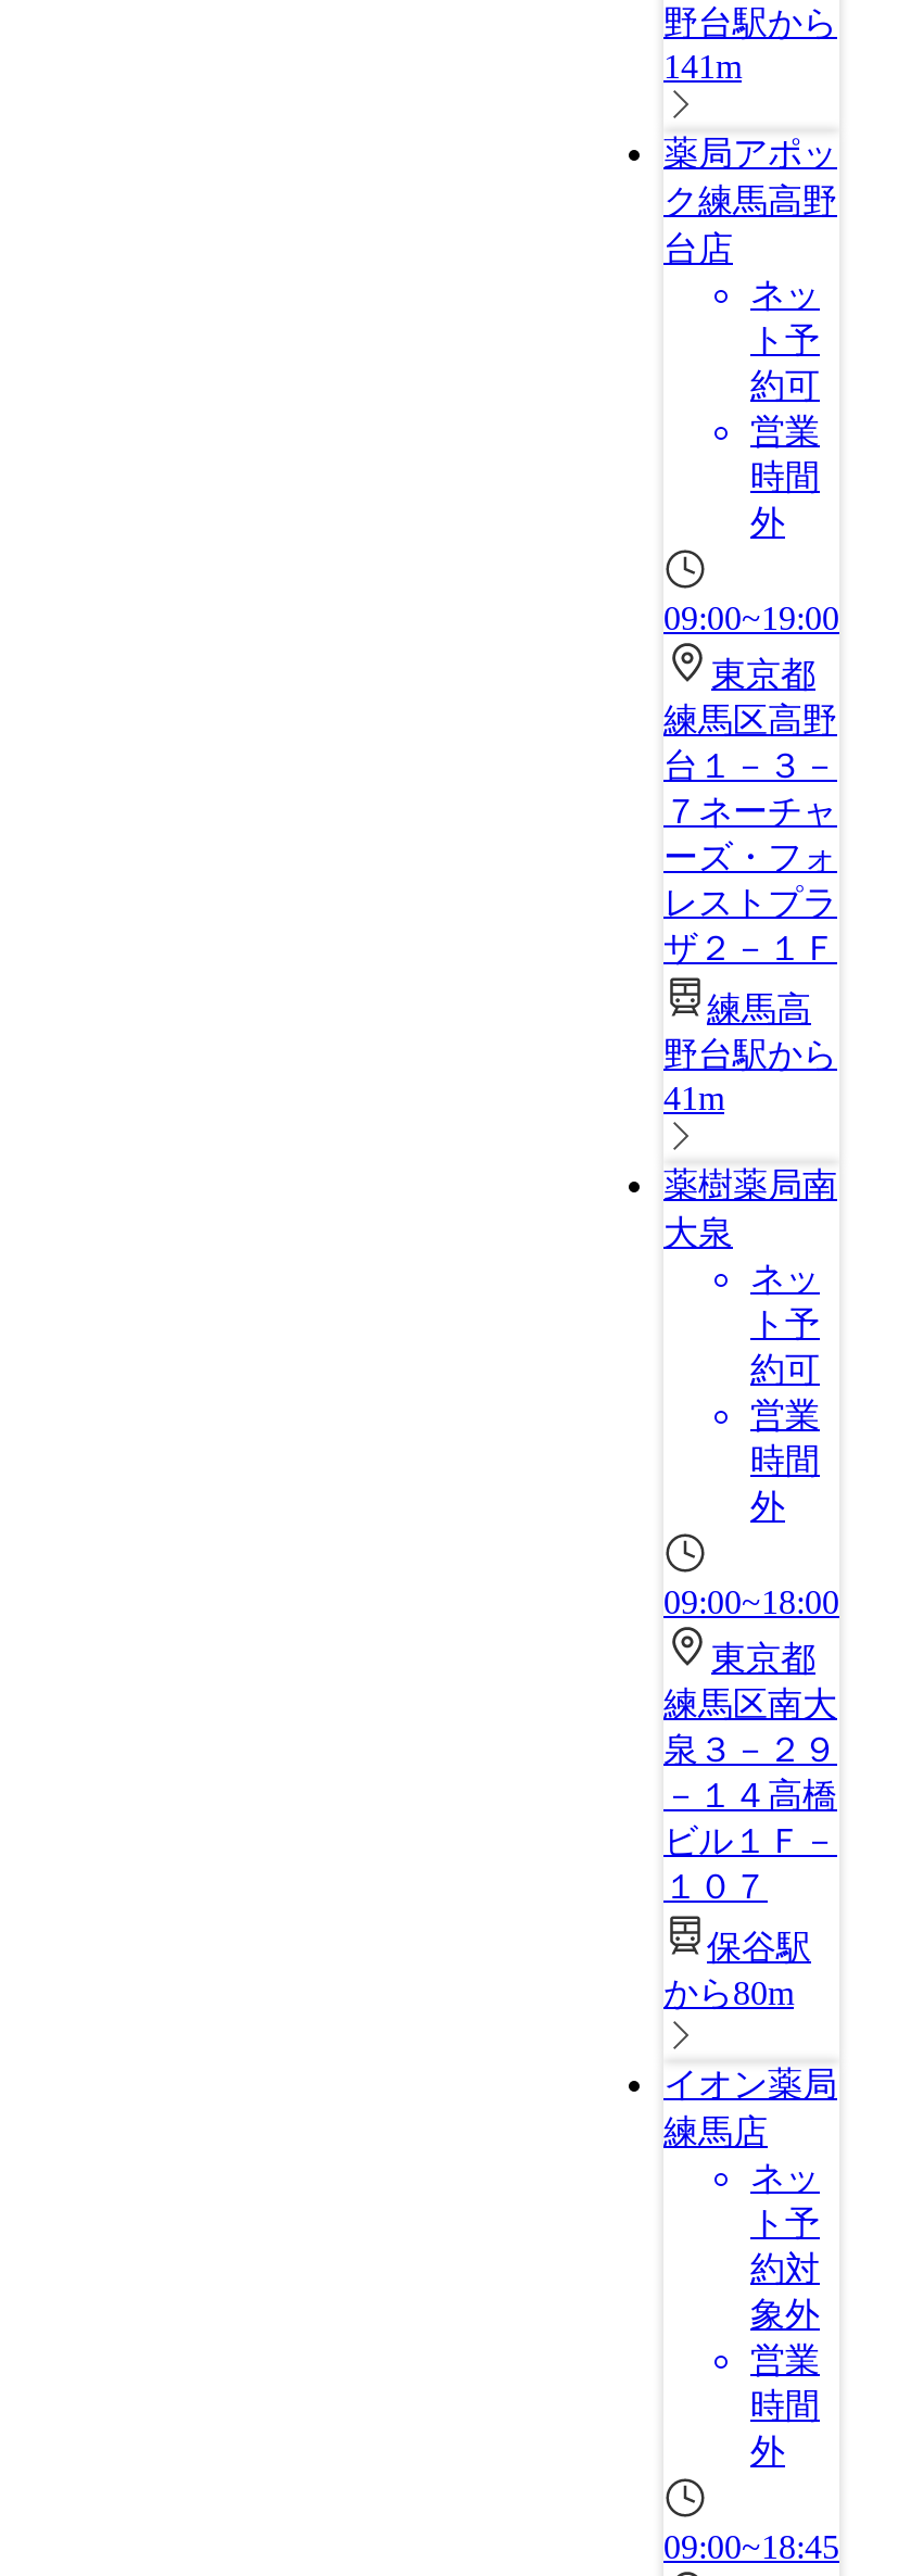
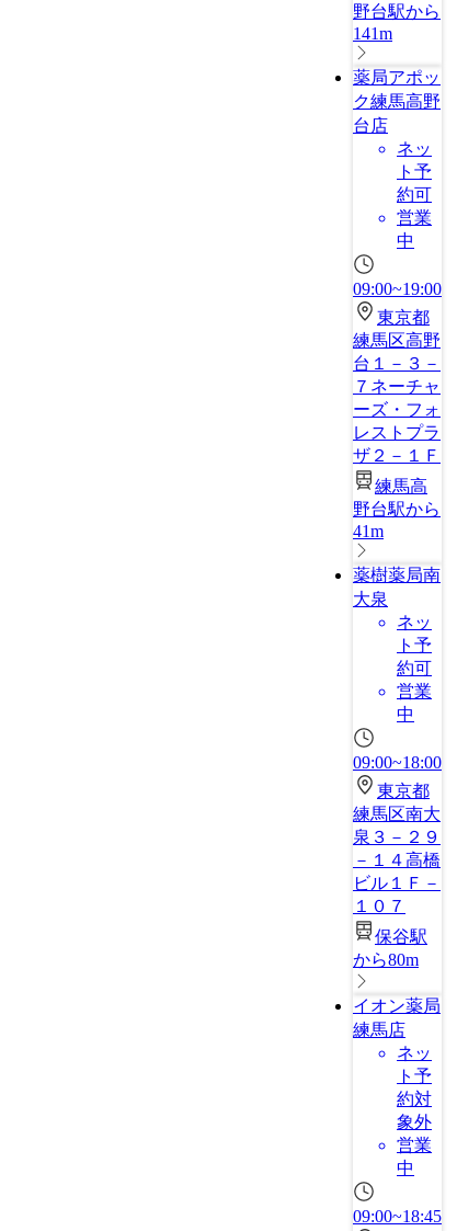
[750,458,820,541] 時間 | 外 -> [397,231,414,250] 中
[750,1442,820,1525] 時間 | 外 -> [397,705,414,723] 中
[750,2387,820,2470] 時間 | 外 -> [397,1159,414,1177] 中

